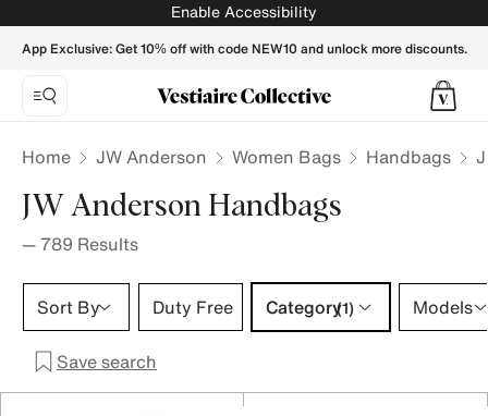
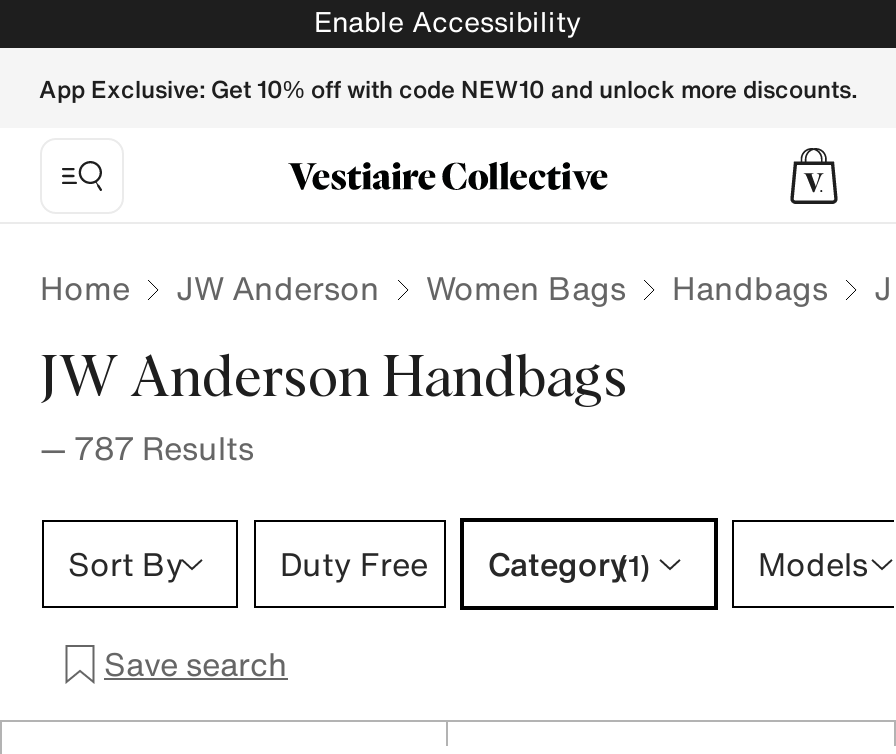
[22,231,138,257] — 789 Results -> [40,424,254,472] — 787 Results

